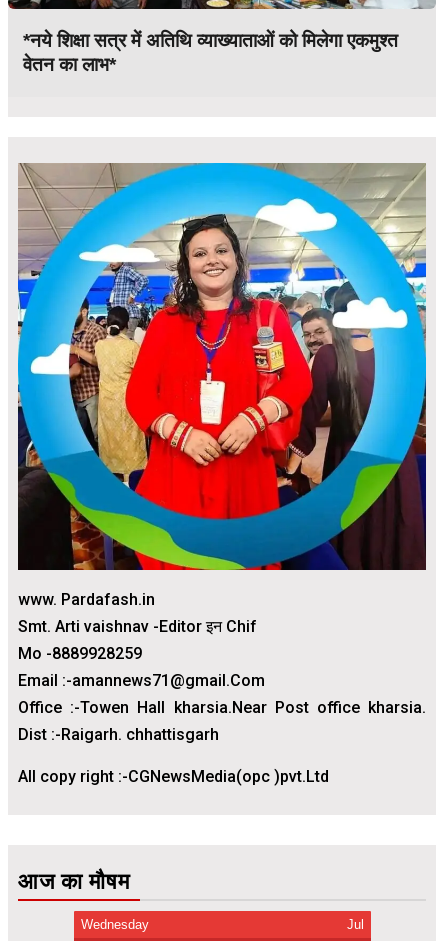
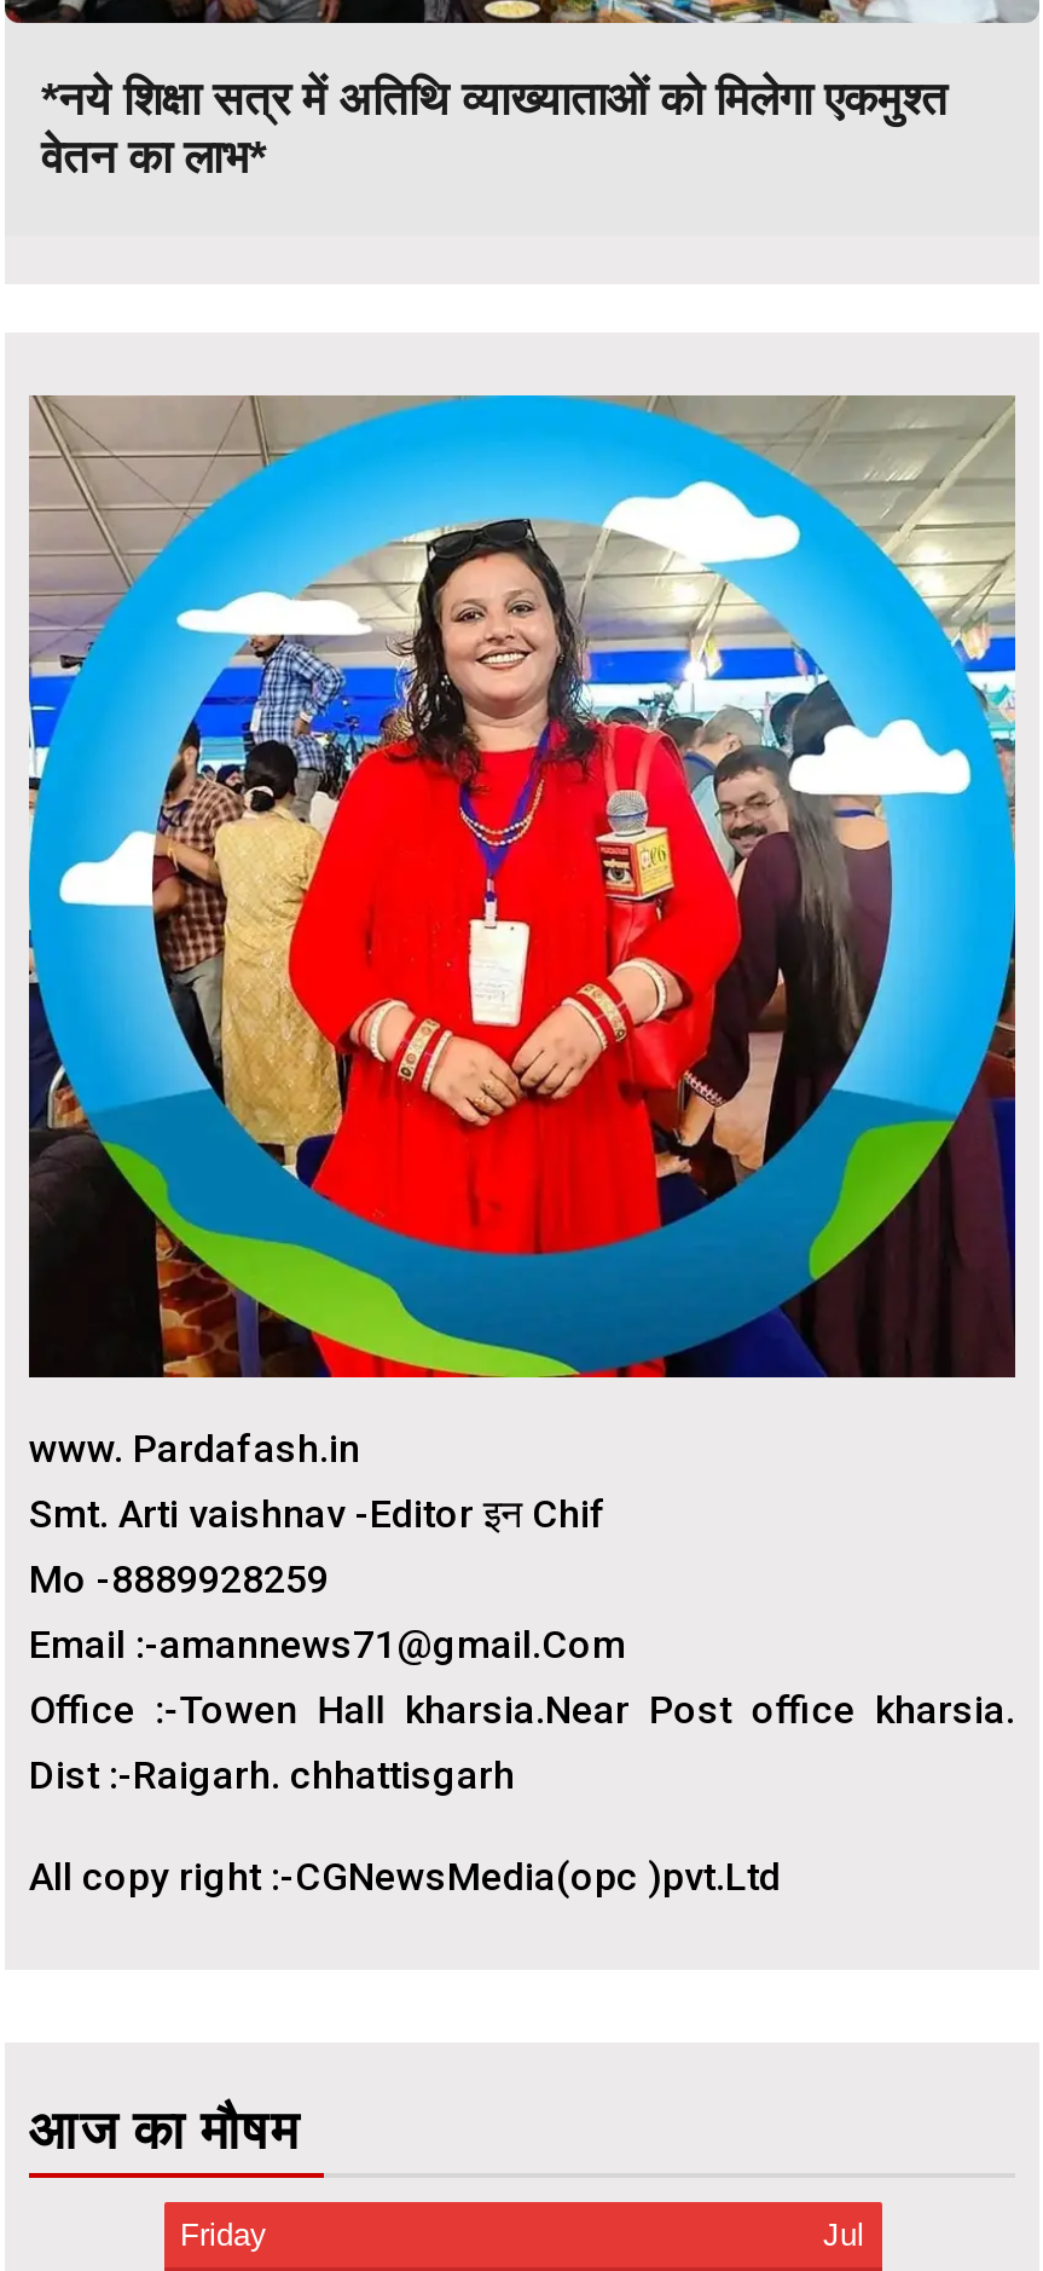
[80,916,148,931] Wednesday -> [180,2217,267,2253] Friday

